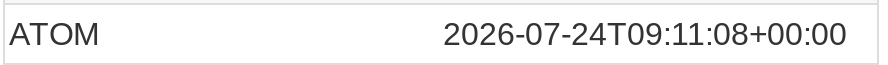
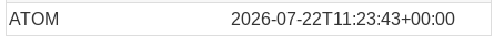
[443,17,847,51] 2026-07-24T09:11:08+00:00 -> [231,10,455,28] 2026-07-22T11:23:43+00:00

